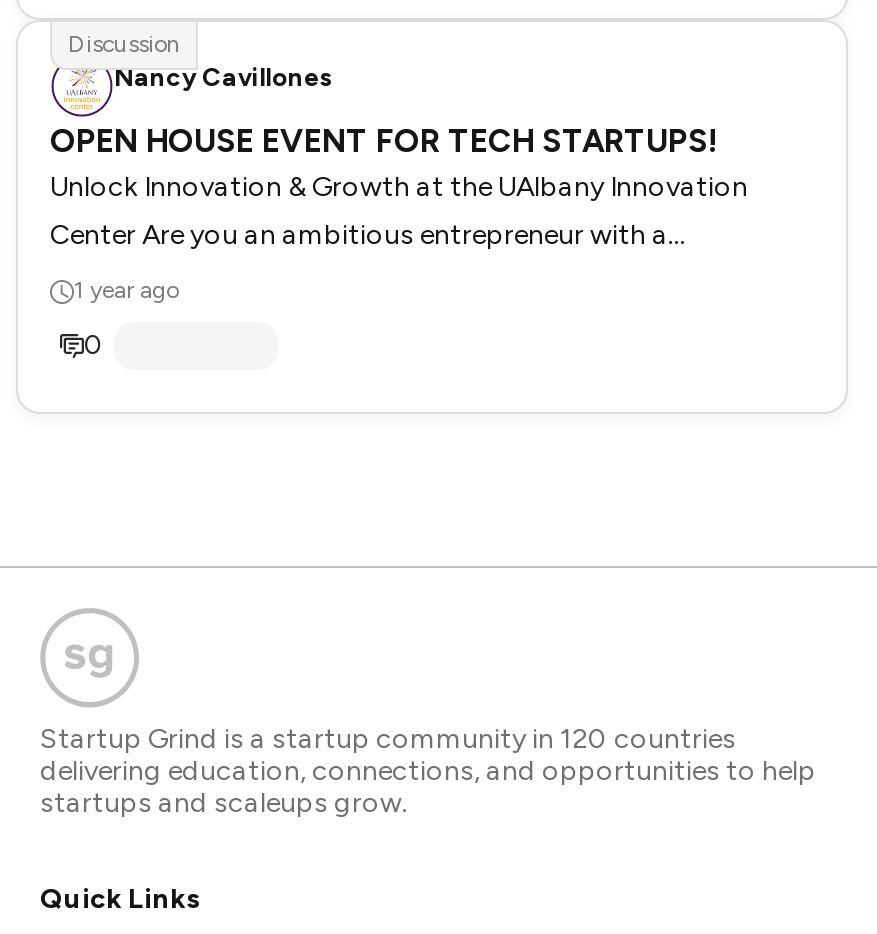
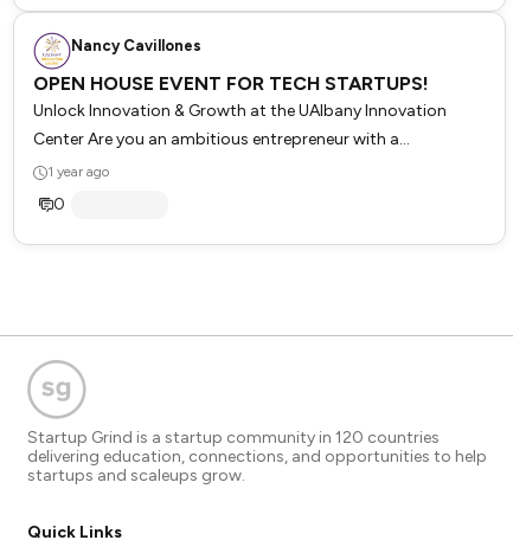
[68,30,180,58] Discussion -> none

